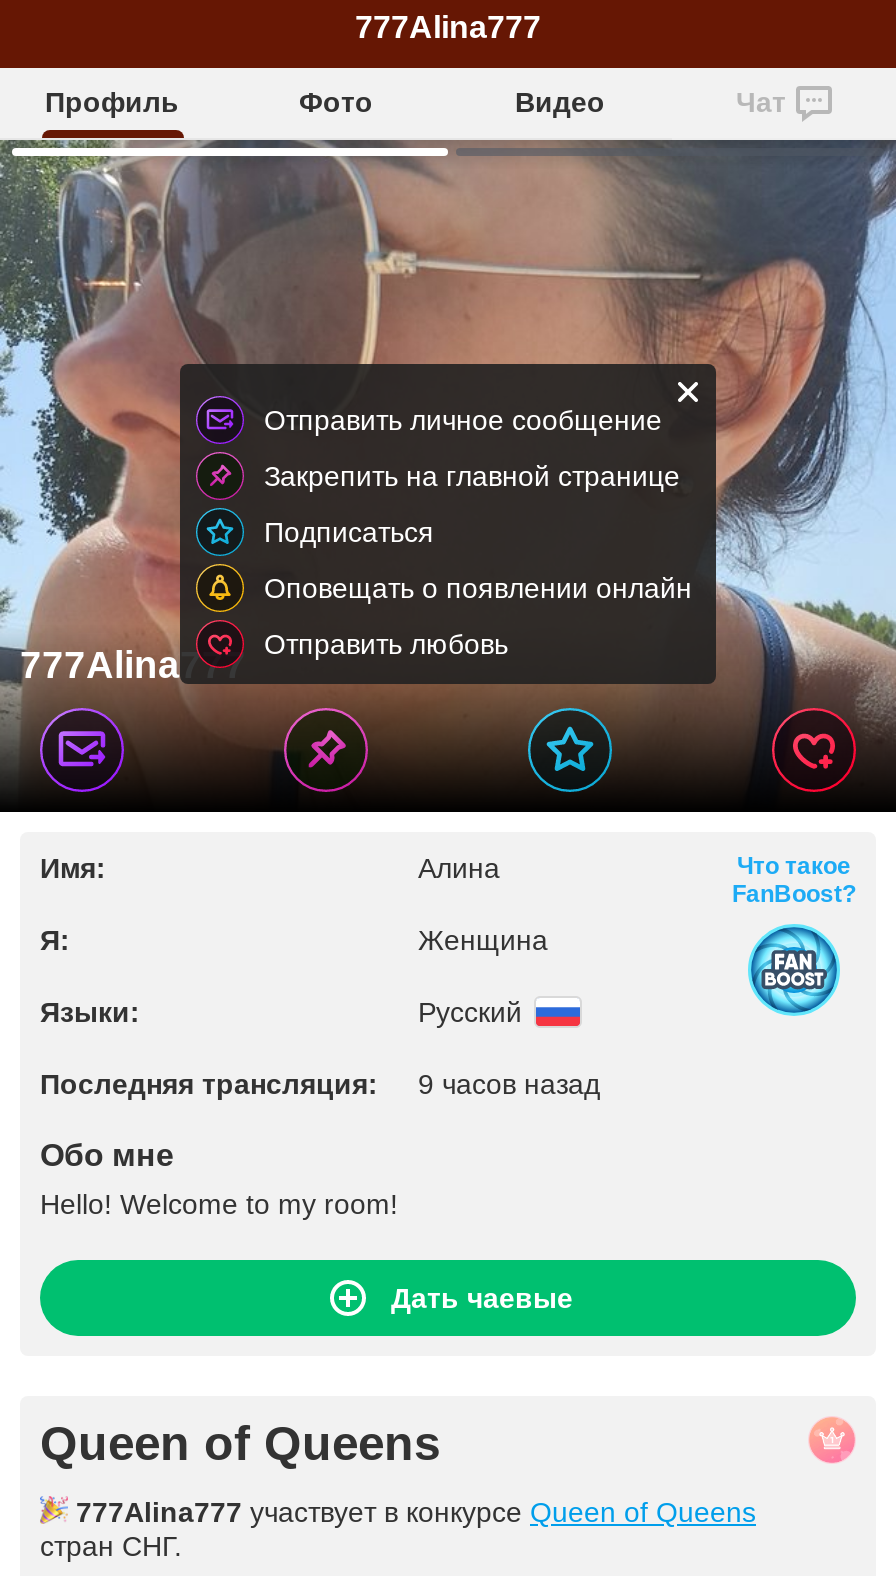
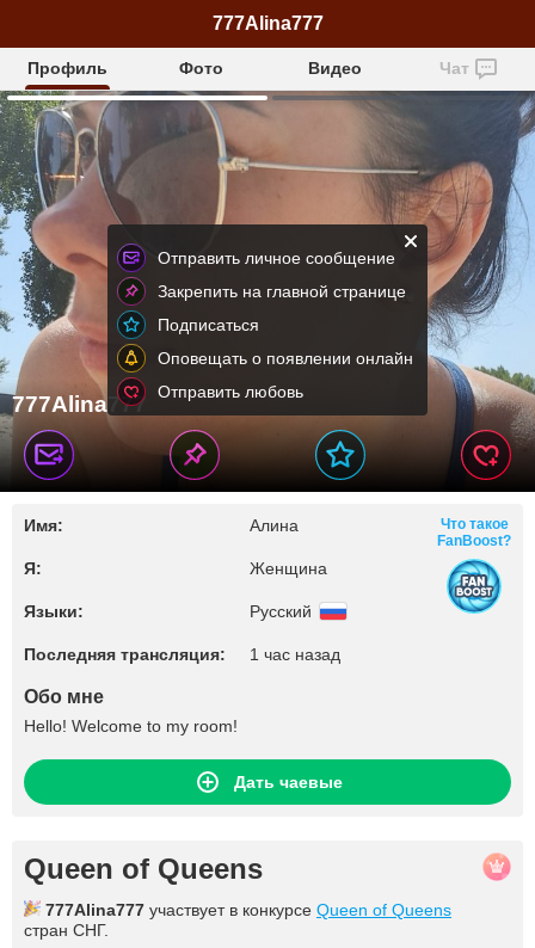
[40,1068,600,1100] Последняя трансляция: 9 часов назад -> [24,645,340,664] Последняя трансляция: 1 час назад

